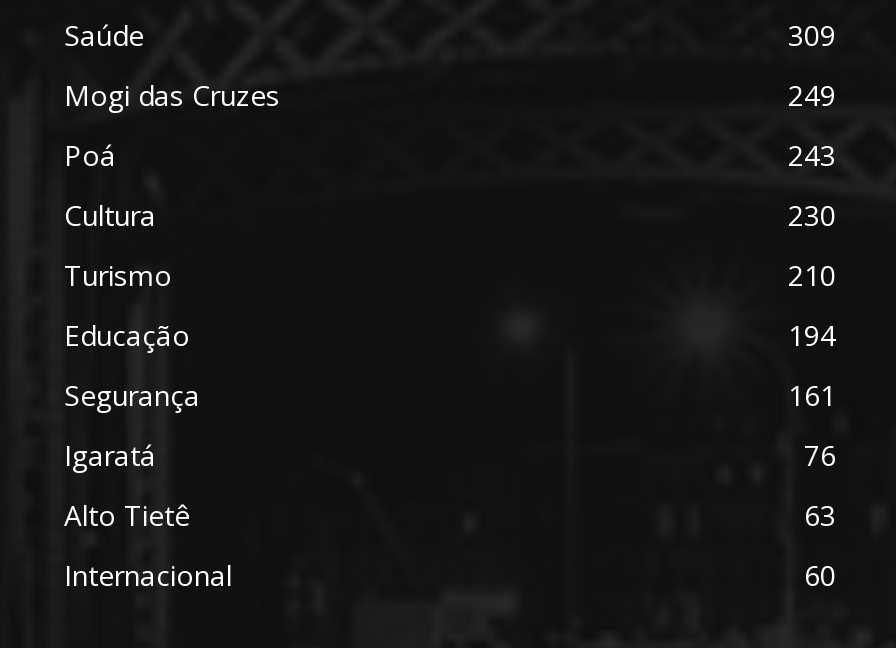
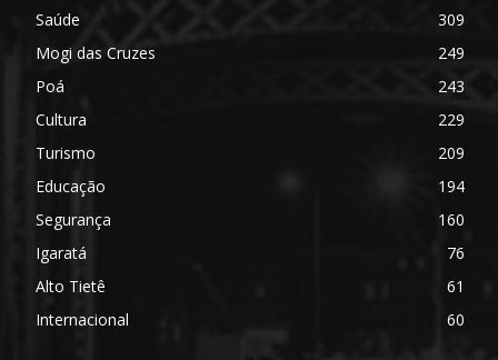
[788,197,836,235] 230 -> [438,109,465,130] 229
[788,257,836,295] 210 -> [438,143,465,164] 209
[788,377,836,415] 161 -> [438,209,465,230] 160
[804,497,836,535] 63 -> [447,276,465,297] 61

